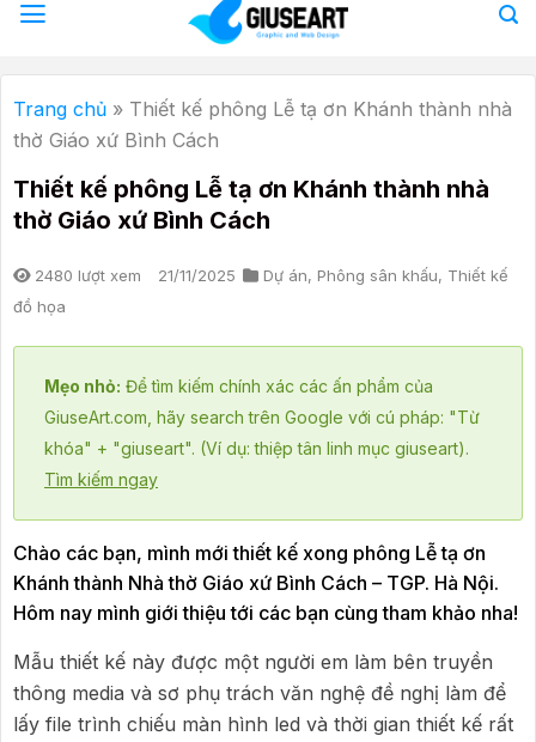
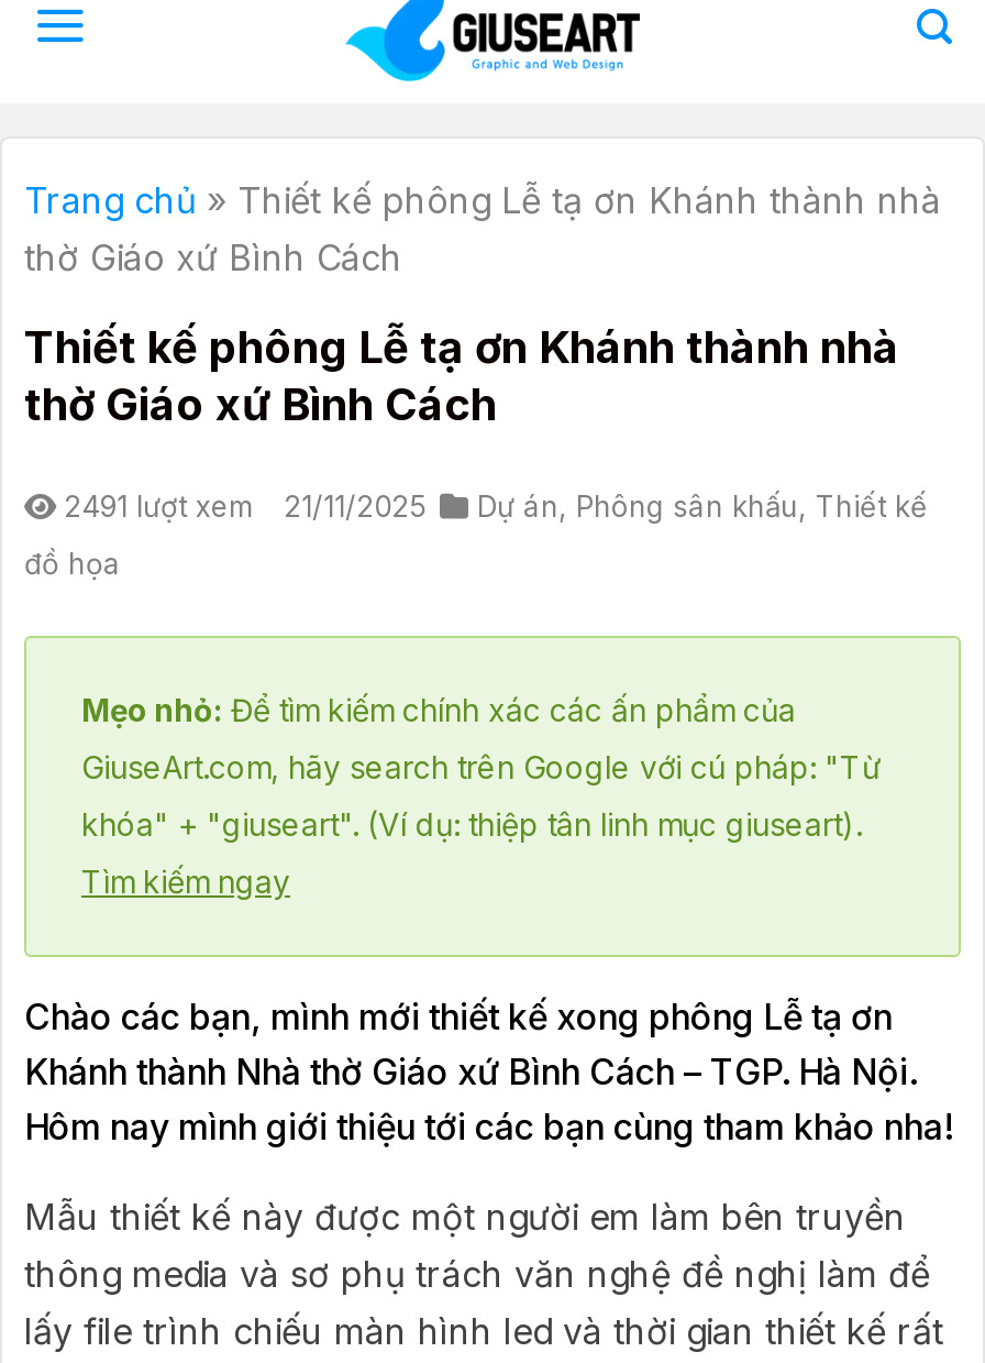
[35,266,508,285] 2480 lượt xem 21/11/2025 Dự án, Phông sân khấu, Thiết kế -> [64,488,928,524] 2491 lượt xem 21/11/2025 Dự án, Phông sân khấu, Thiết kế

